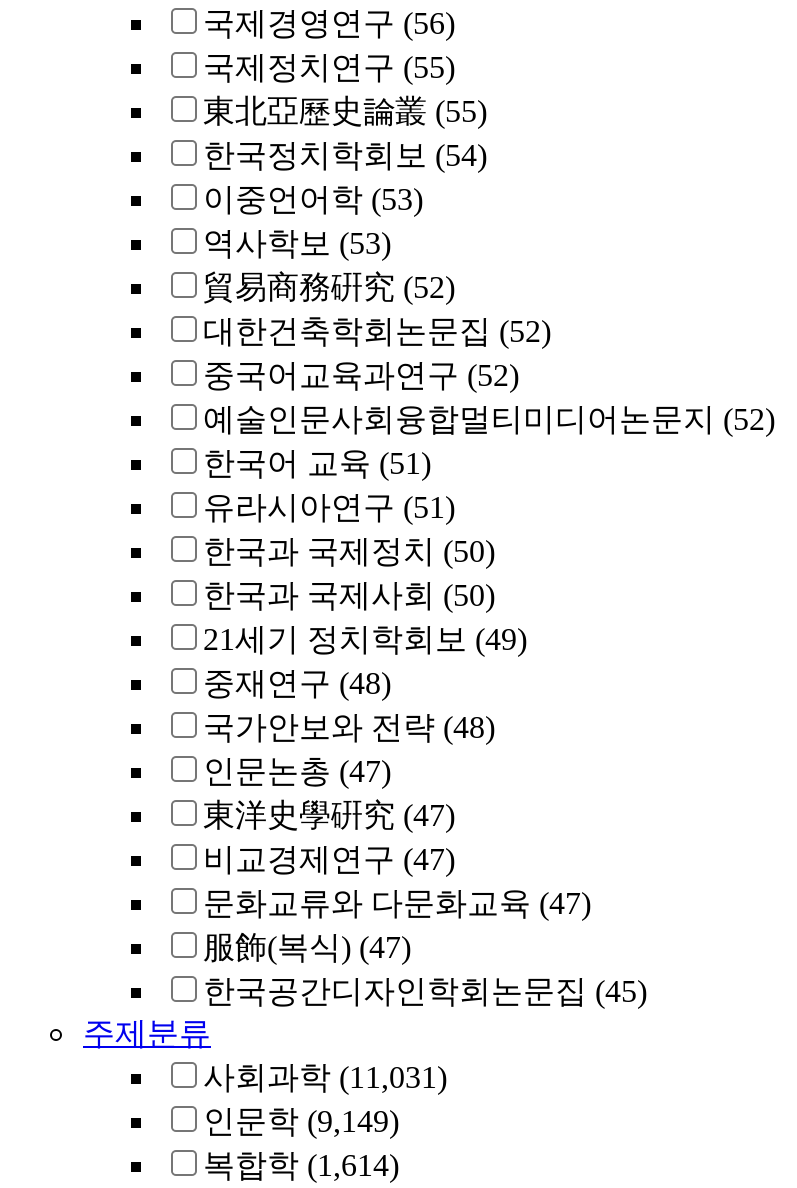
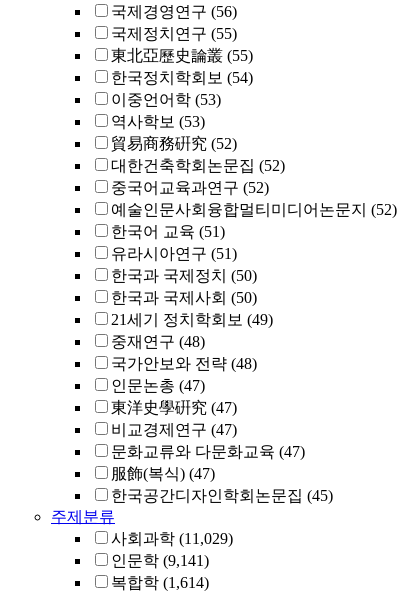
[203,1060,447,1094] 사회과학 (11,031) -> [111,530,233,547] 사회과학 (11,029)
[203,1104,399,1138] 인문학 (9,149) -> [111,552,209,569] 인문학 (9,141)

